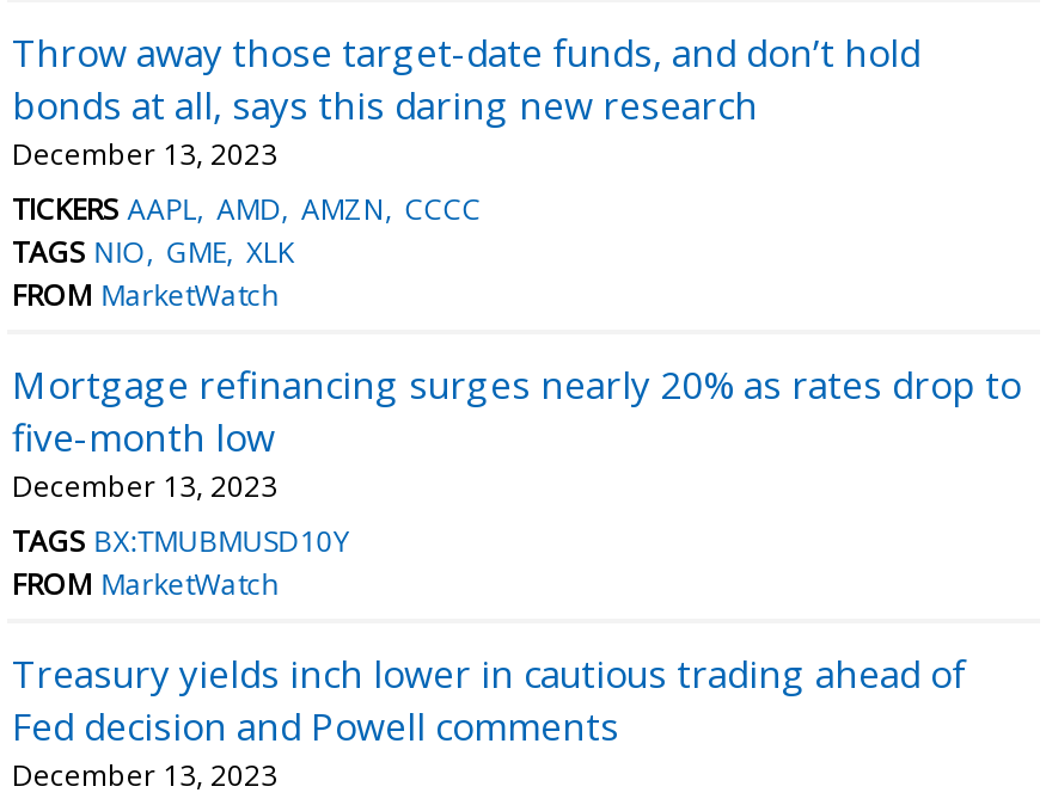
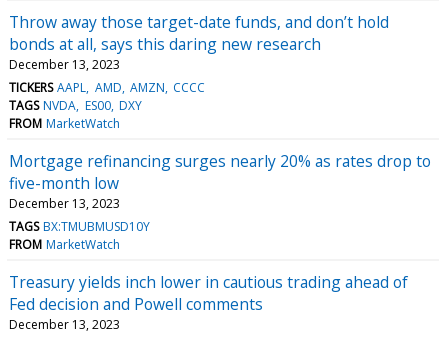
[12,231,294,272] TAGS NIO GME XLK -> [9,97,142,114] TAGS NVDA ES00 DXY

